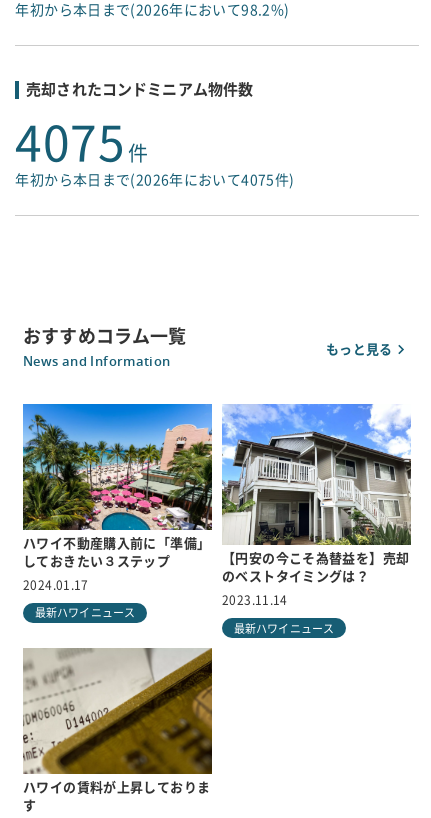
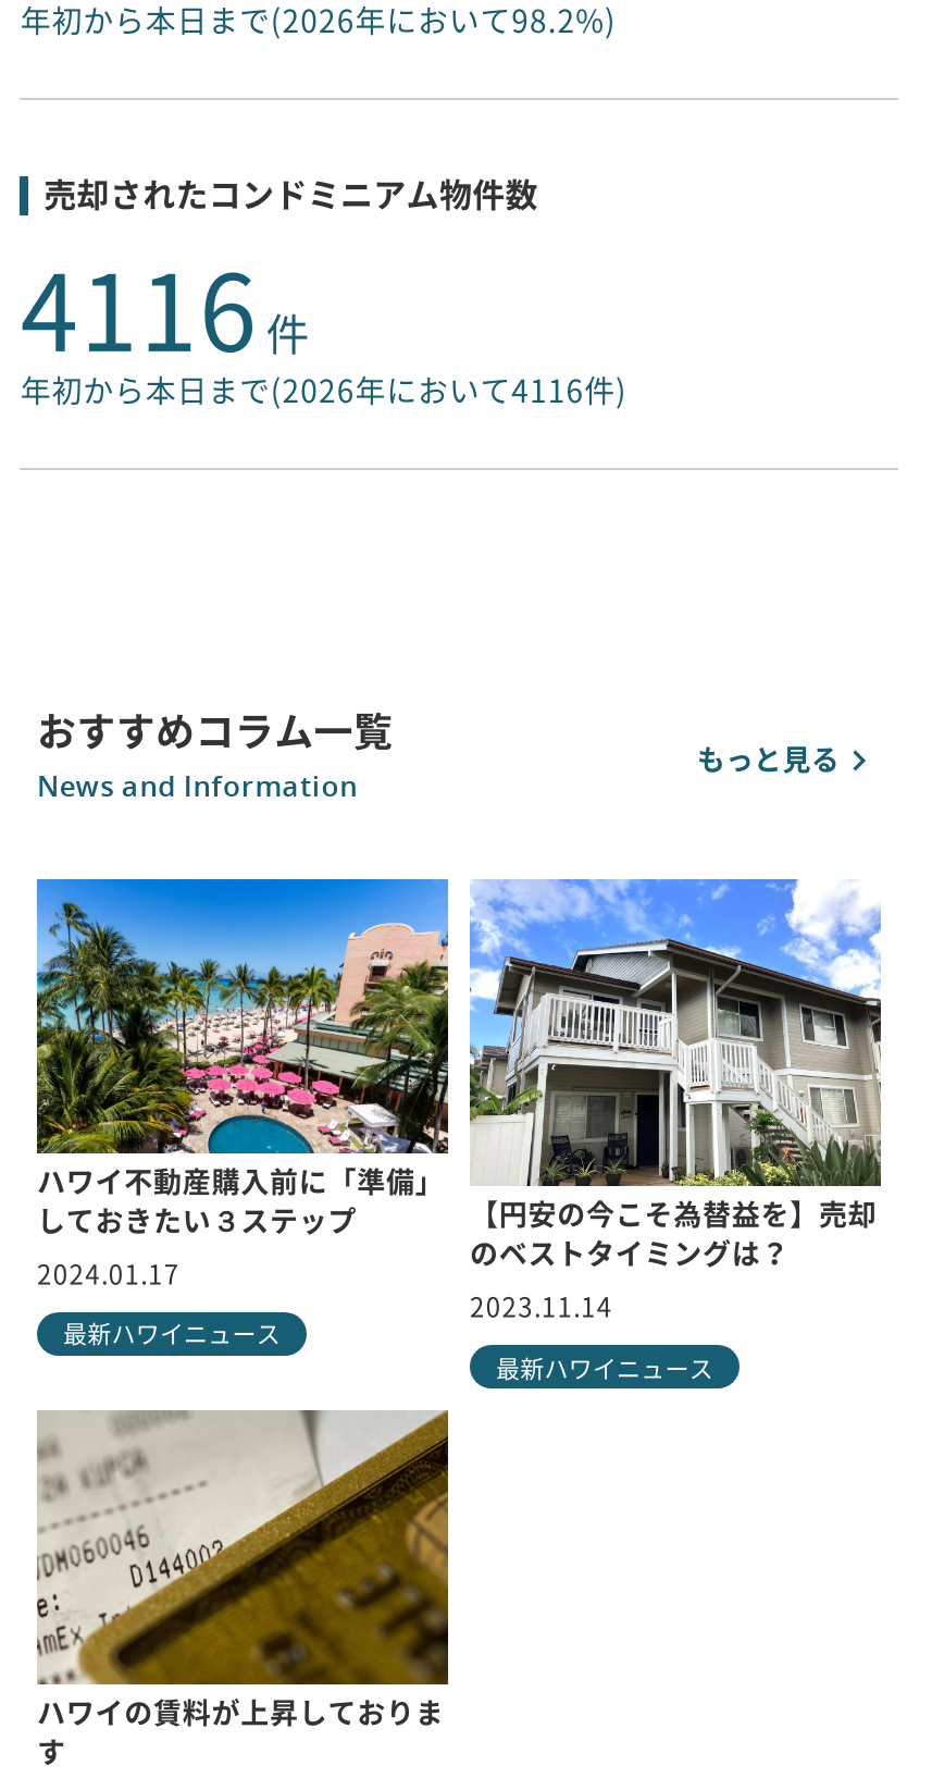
[15,119,149,167] 4075 件 -> [20,258,310,363] 4116 件
[15,173,294,187] 年初から本日まで(2026年において4075件) -> [20,376,627,406] 年初から本日まで(2026年において4116件)

